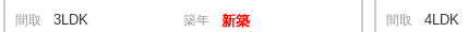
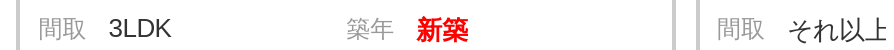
[424,12,459,28] 4LDK -> [787,15,891,45] それ以上

